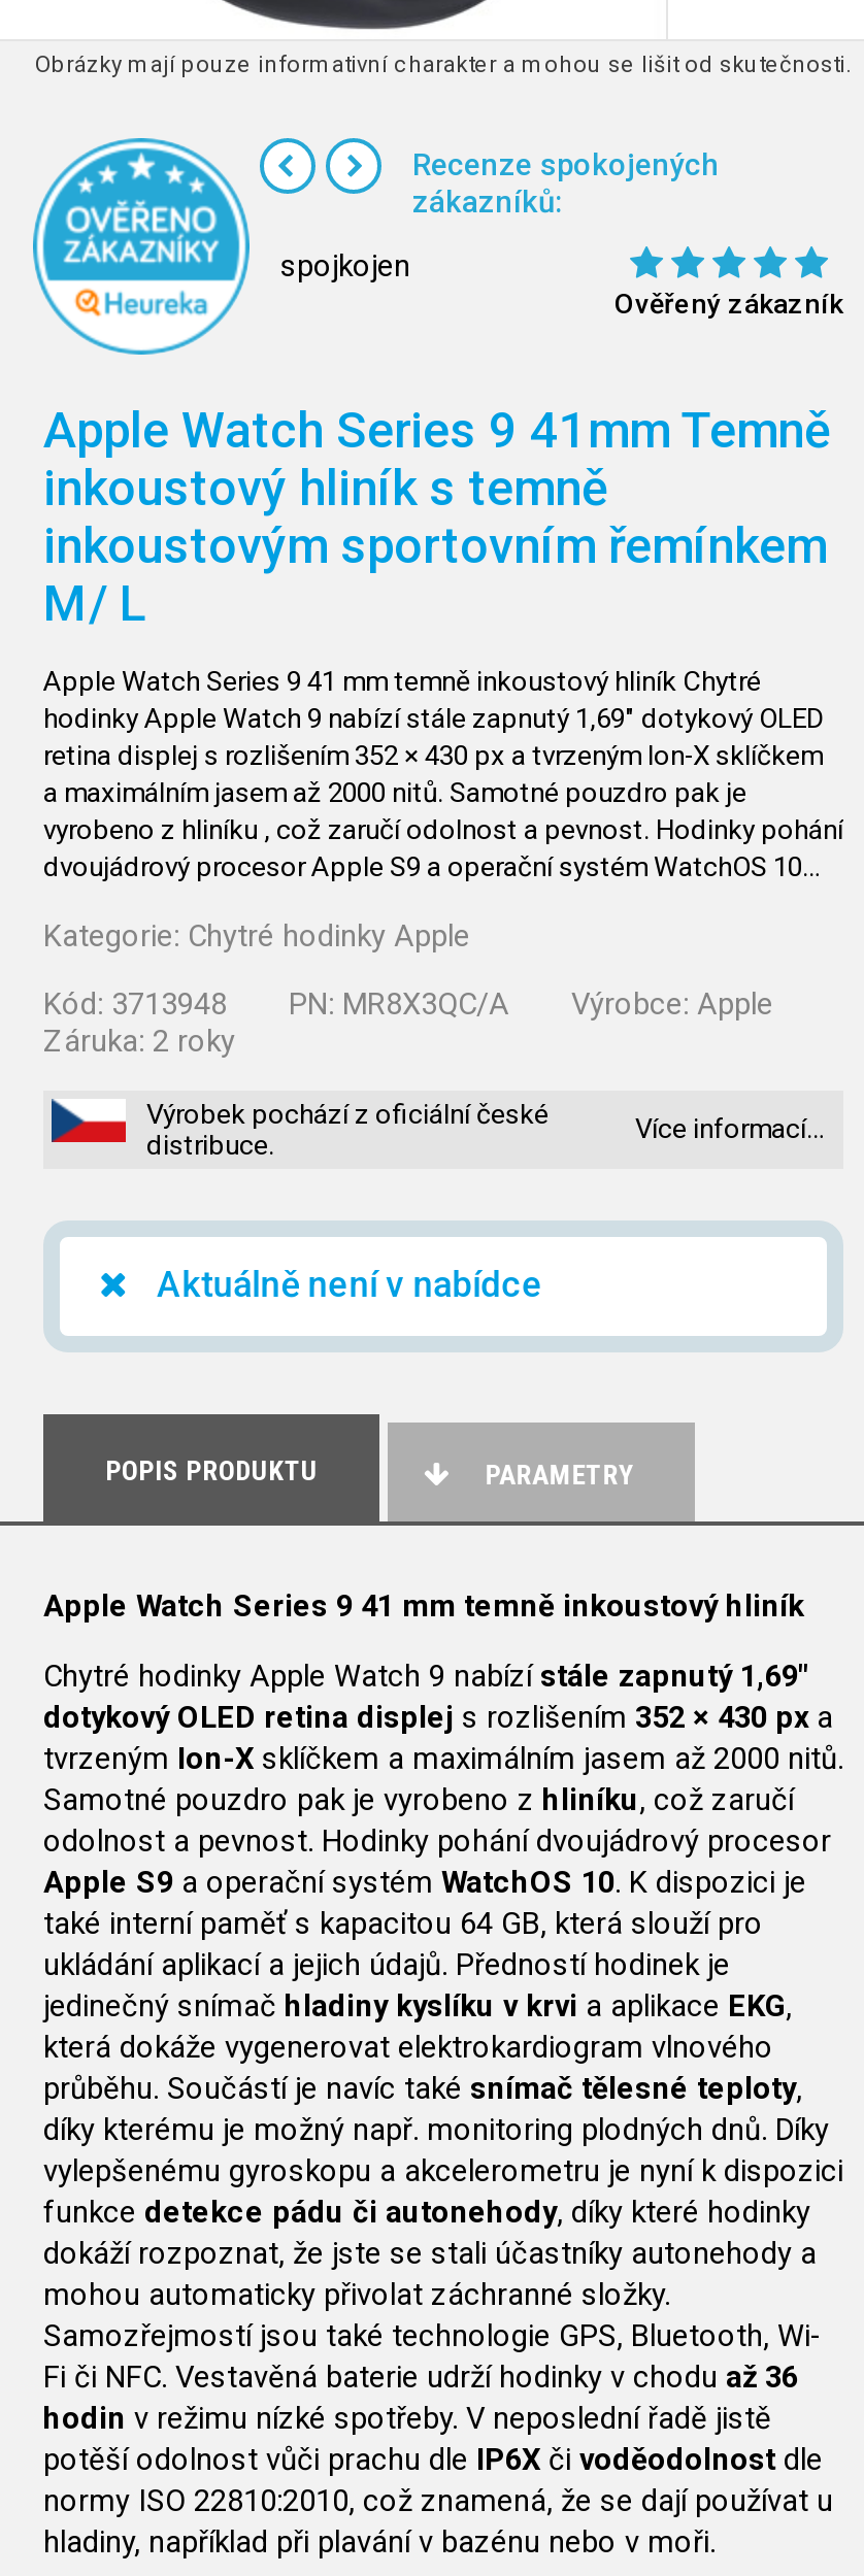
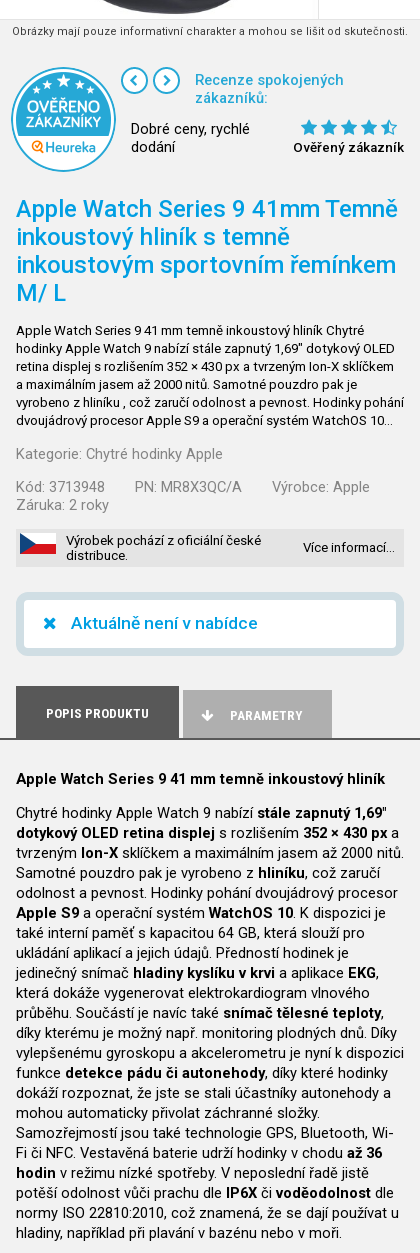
[280,247,410,285] spojkojen -> [131,120,250,156] Dobré ceny, rychlé | dodání

